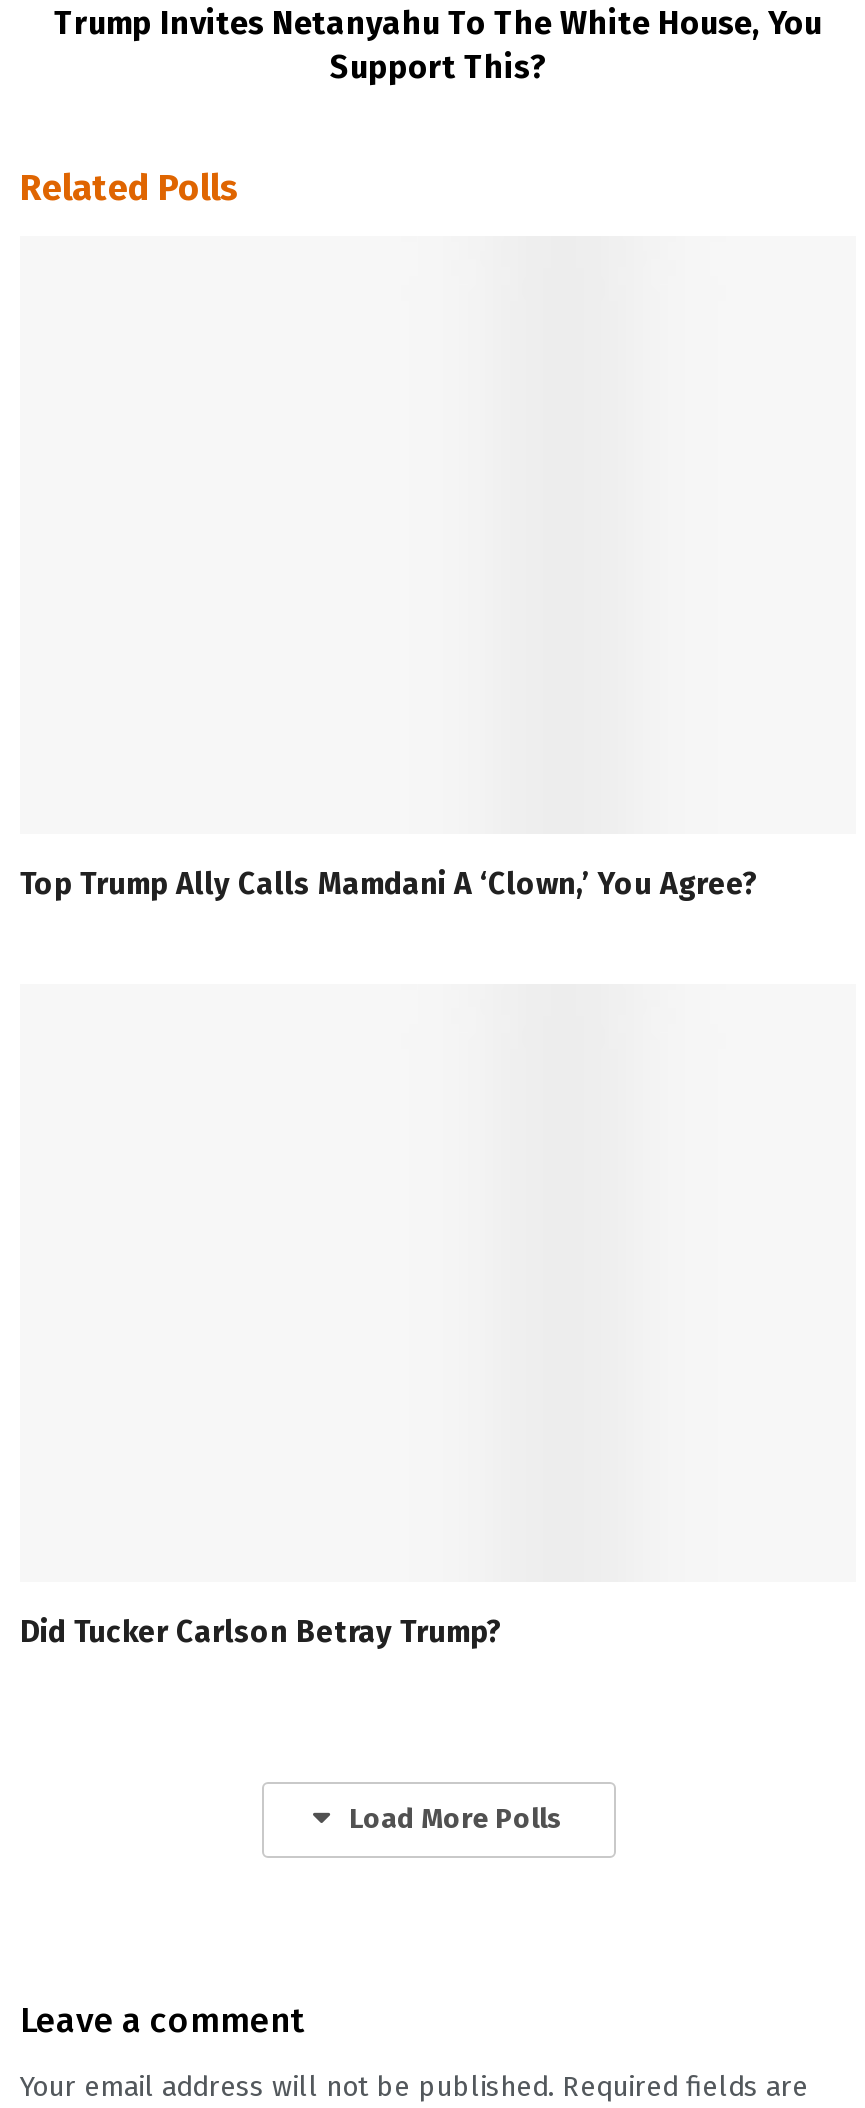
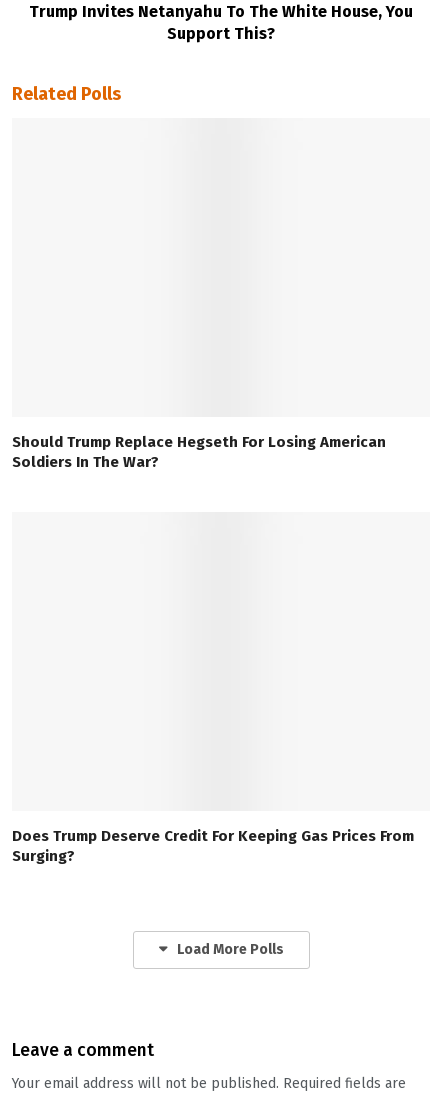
[20,866,758,902] Top Trump Ally Calls Mamdani A ‘Clown,’ You Agree? -> [12,433,386,471] Should Trump Replace Hegseth For Losing American | Soldiers In The War?
[20,1613,502,1649] Did Tucker Carlson Betray Trump? -> [12,827,414,865] Does Trump Deserve Credit For Keeping Gas Prices From | Surging?

